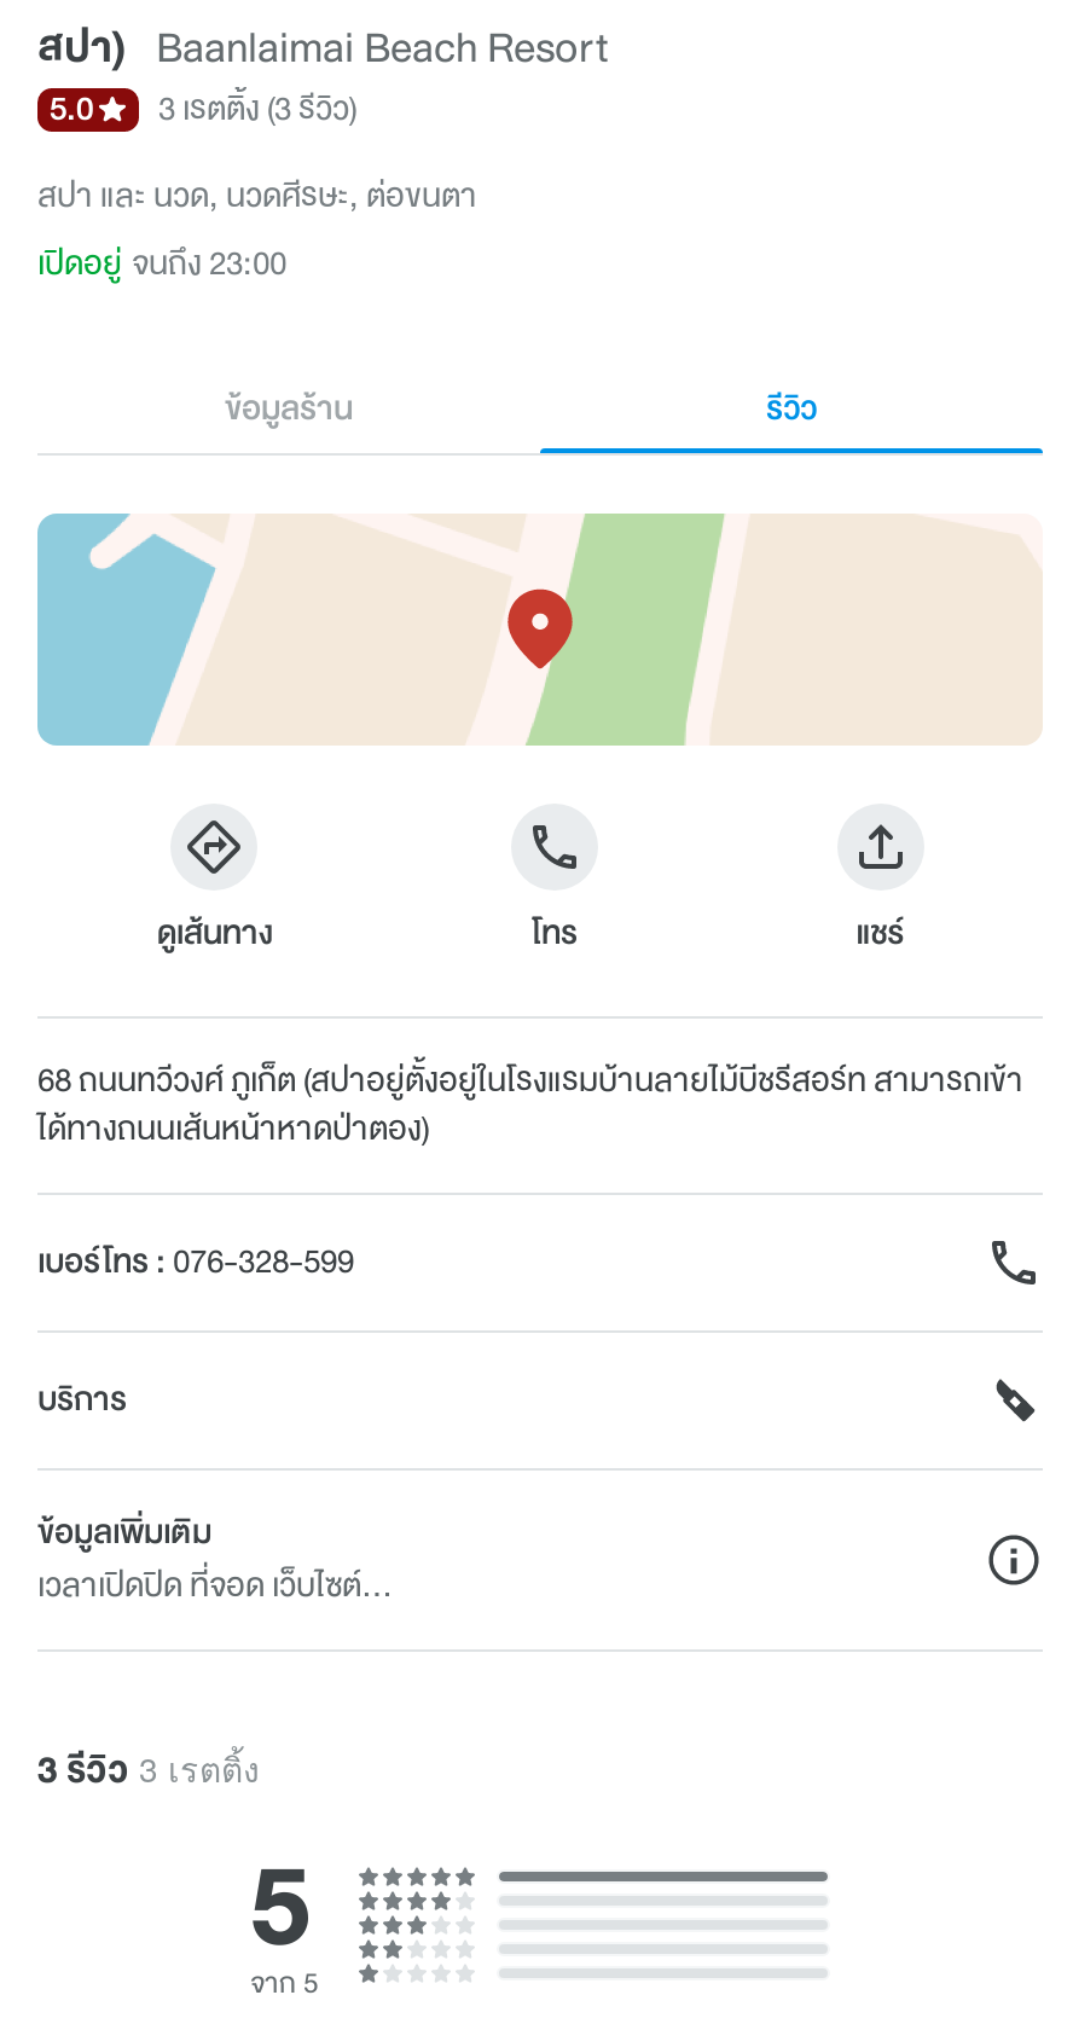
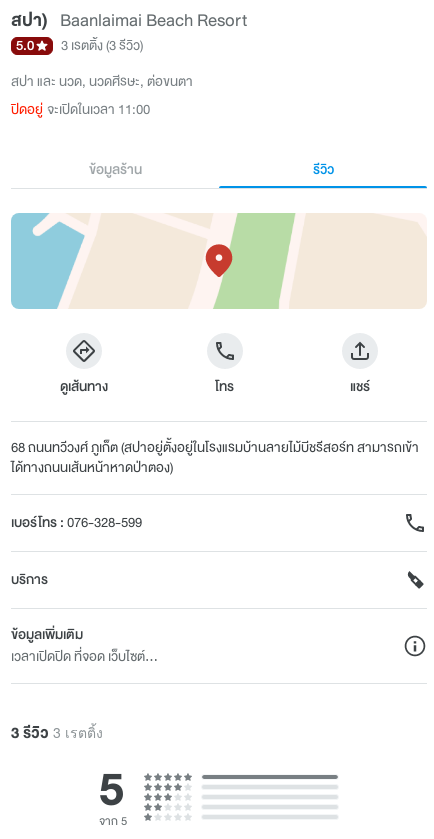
[37,238,286,289] เปิดอยู่ จนถึง 23:00 -> [11,99,150,120] ปิดอยู่ จะเปิดในเวลา 11:00

